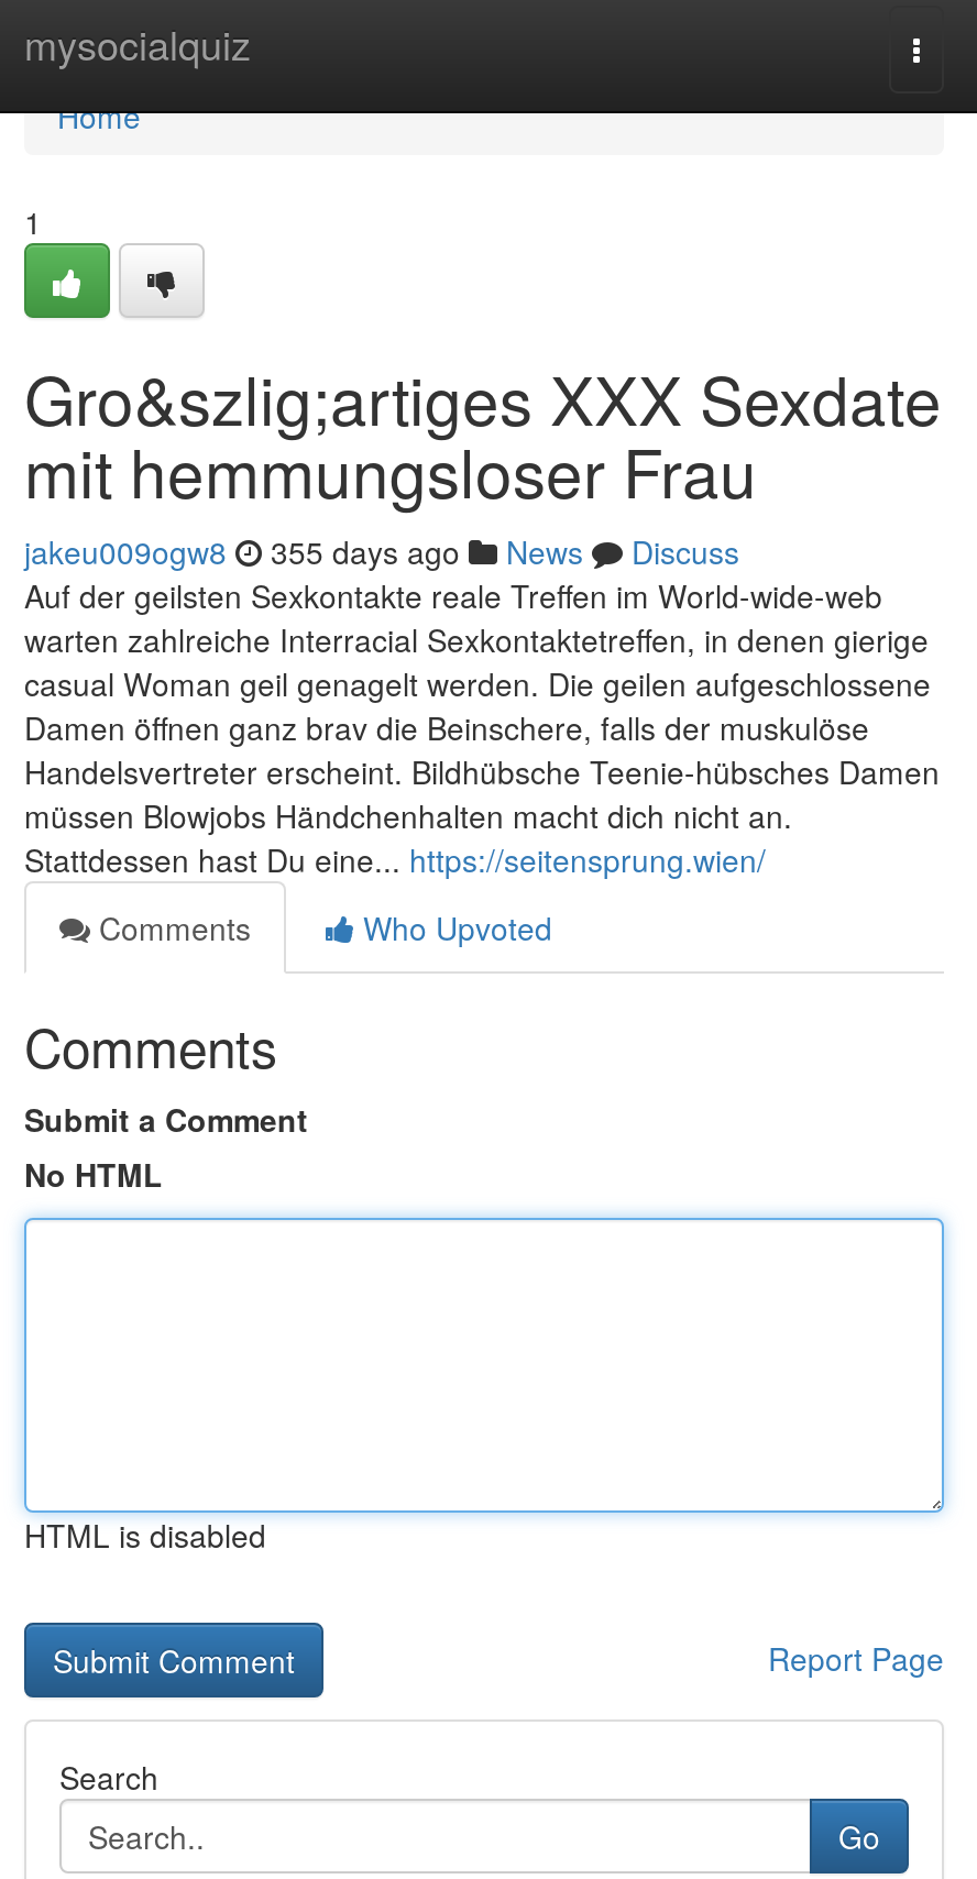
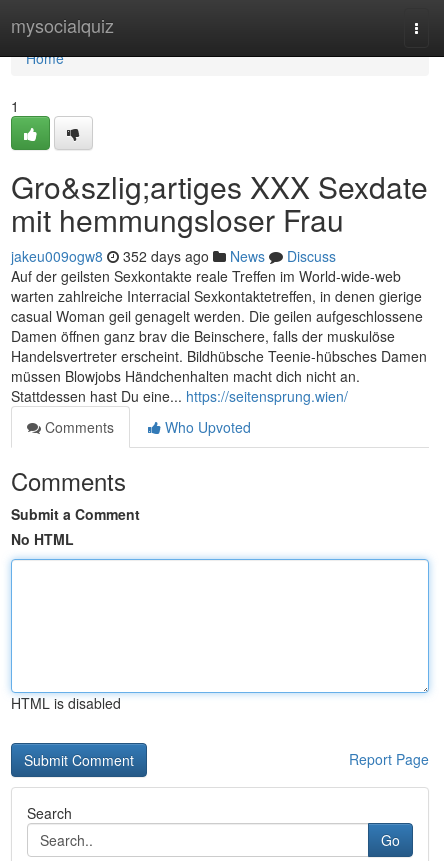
[24,529,739,573] jakeu009ogw8 355 days ago News Discuss -> [11,246,336,266] jakeu009ogw8 352 days ago News Discuss

